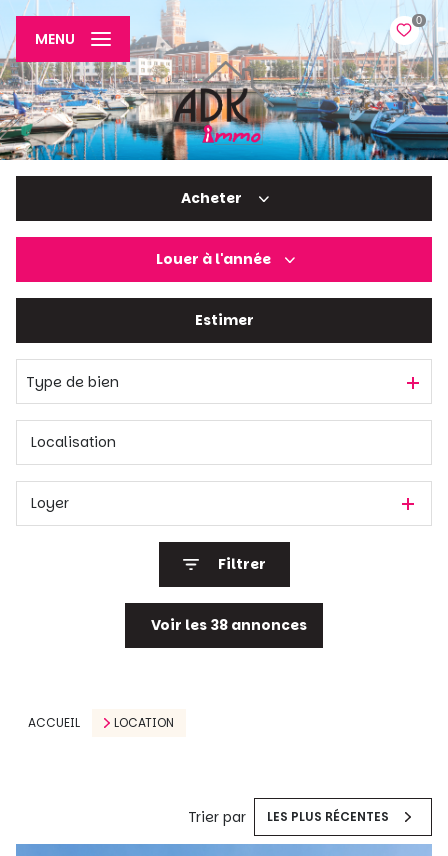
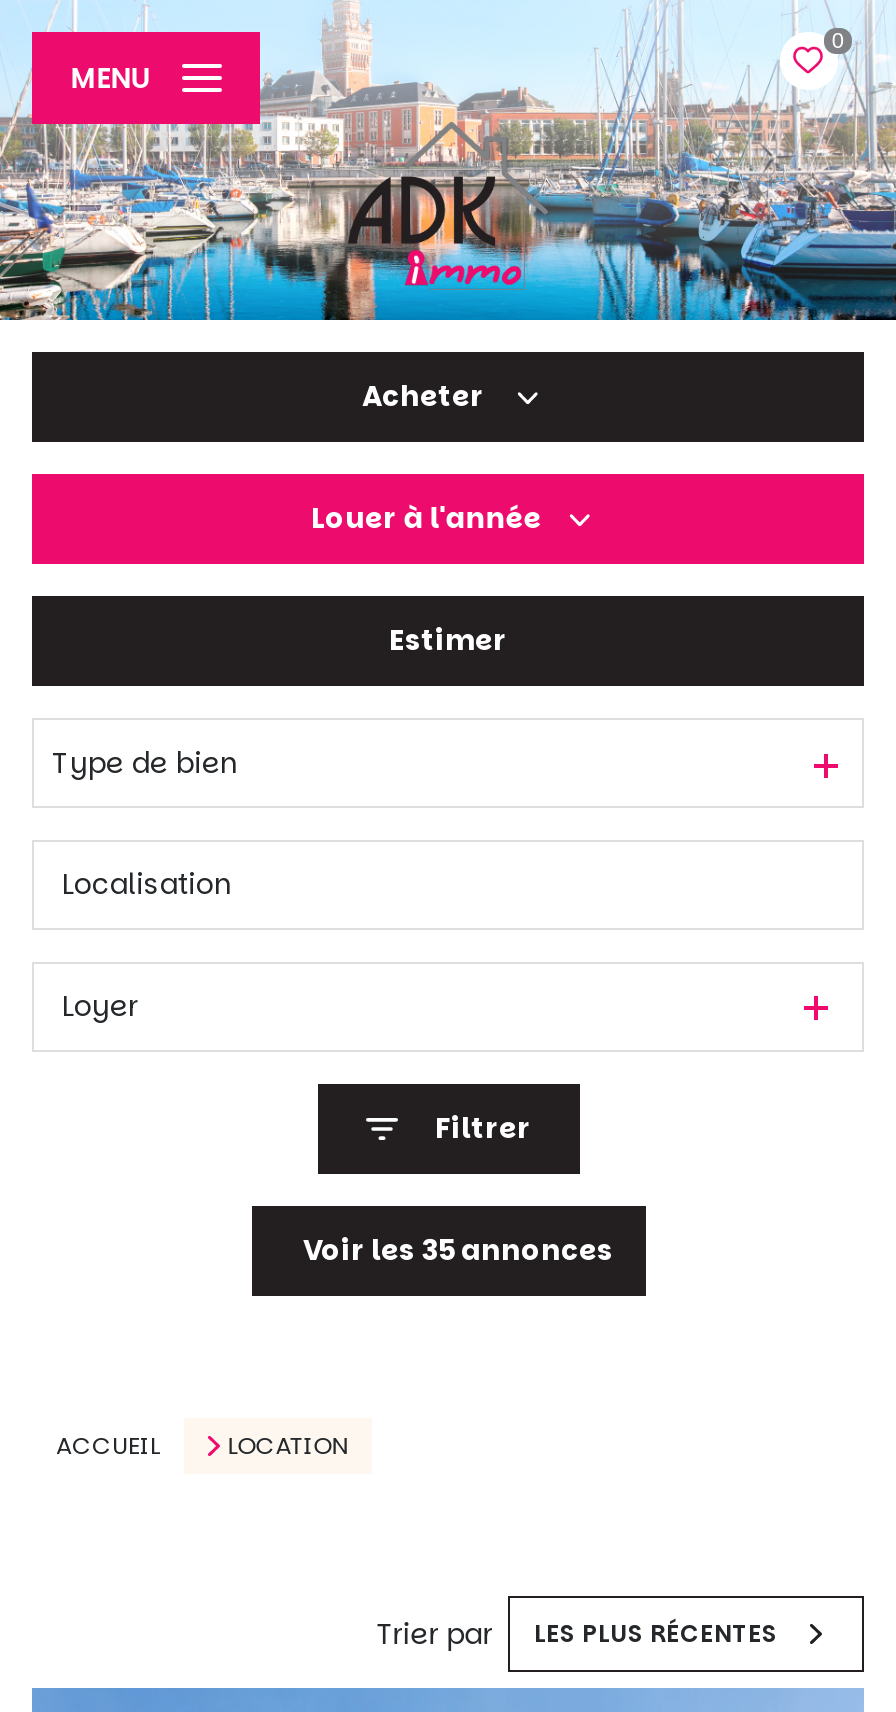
[151,615,307,635] Voir les 38 annonces -> [303,1230,613,1270] Voir les 35 annonces

